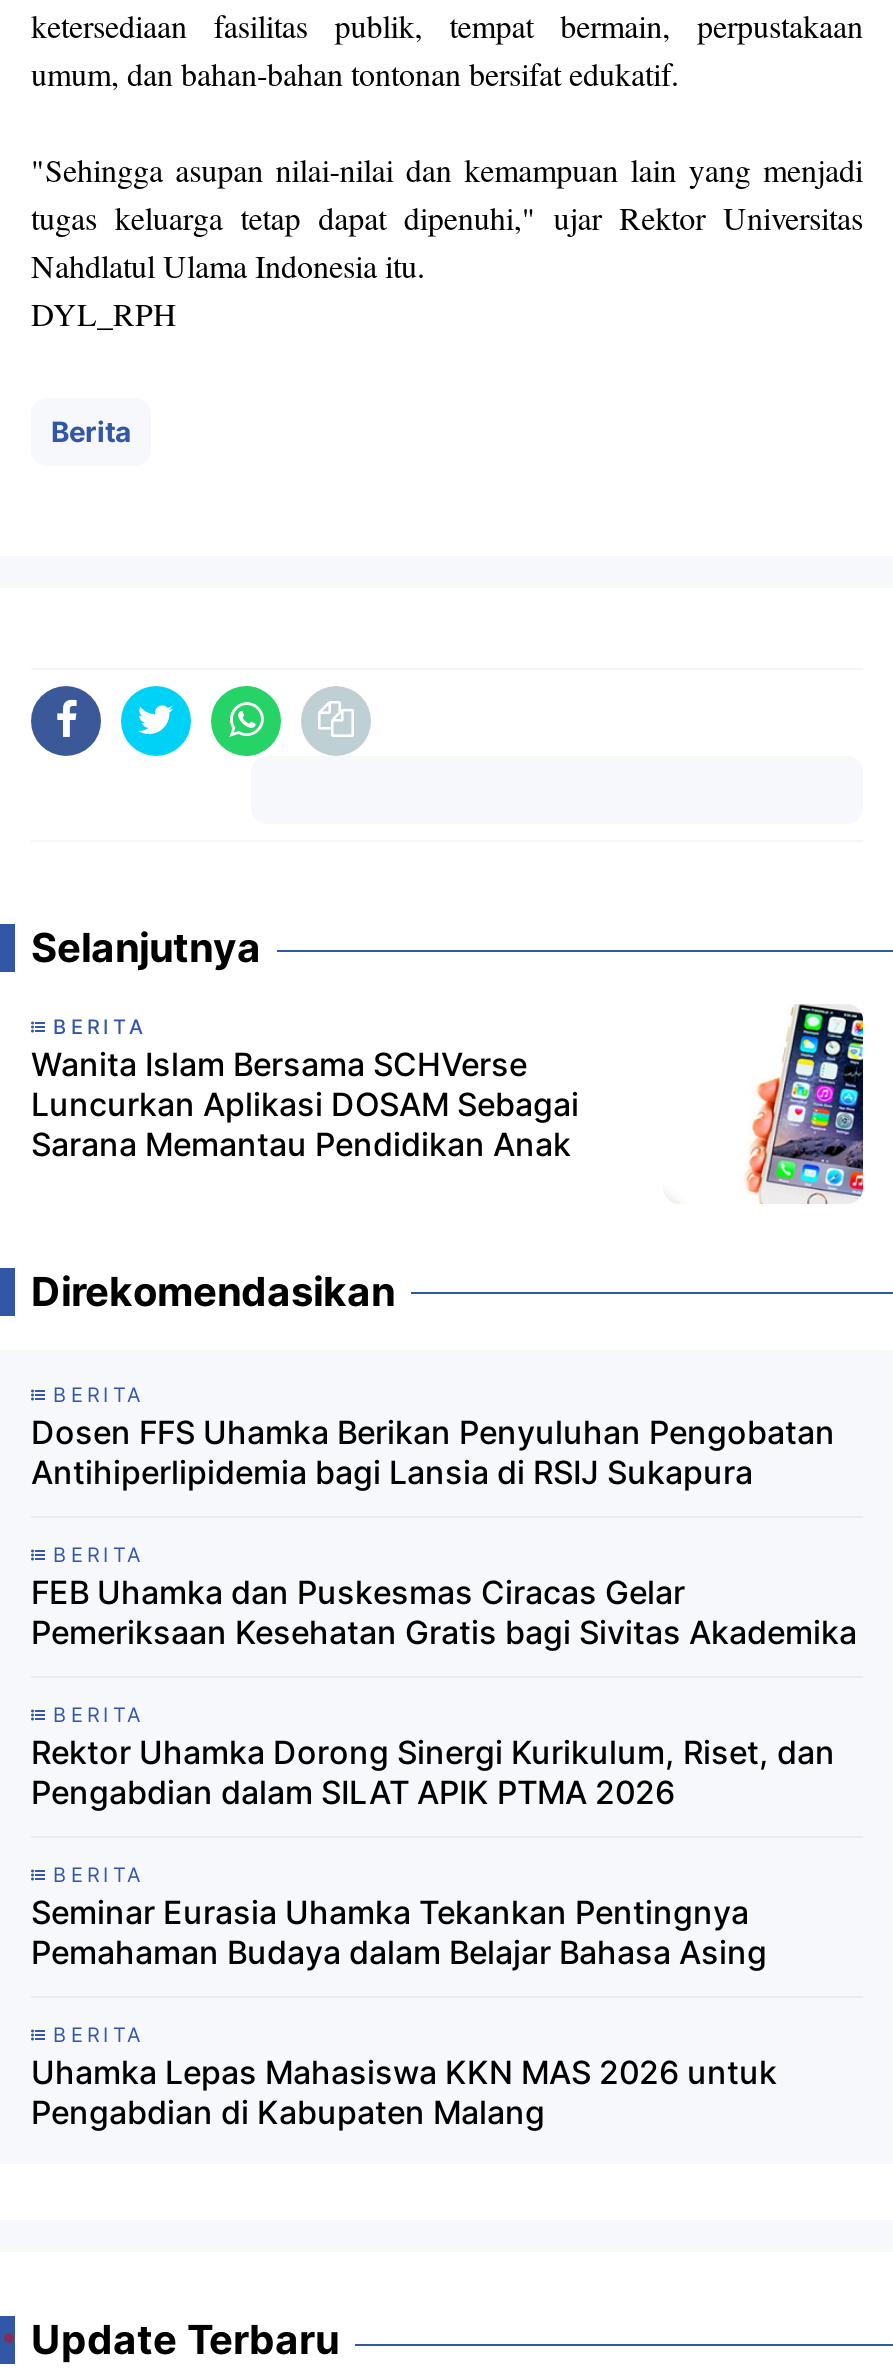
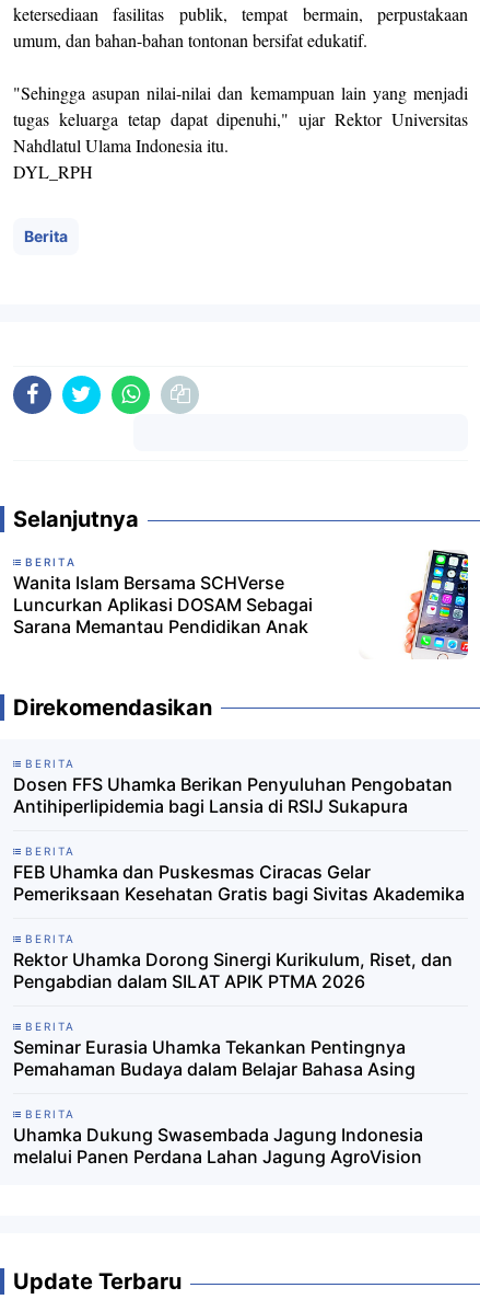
[31,2052,777,2132] Uhamka Lepas Mahasiswa KKN MAS 2026 untuk | Pengabdian di Kabupaten Malang -> [13,1124,423,1167] Uhamka Dukung Swasembada Jagung Indonesia | melalui Panen Perdana Lahan Jagung AgroVision

